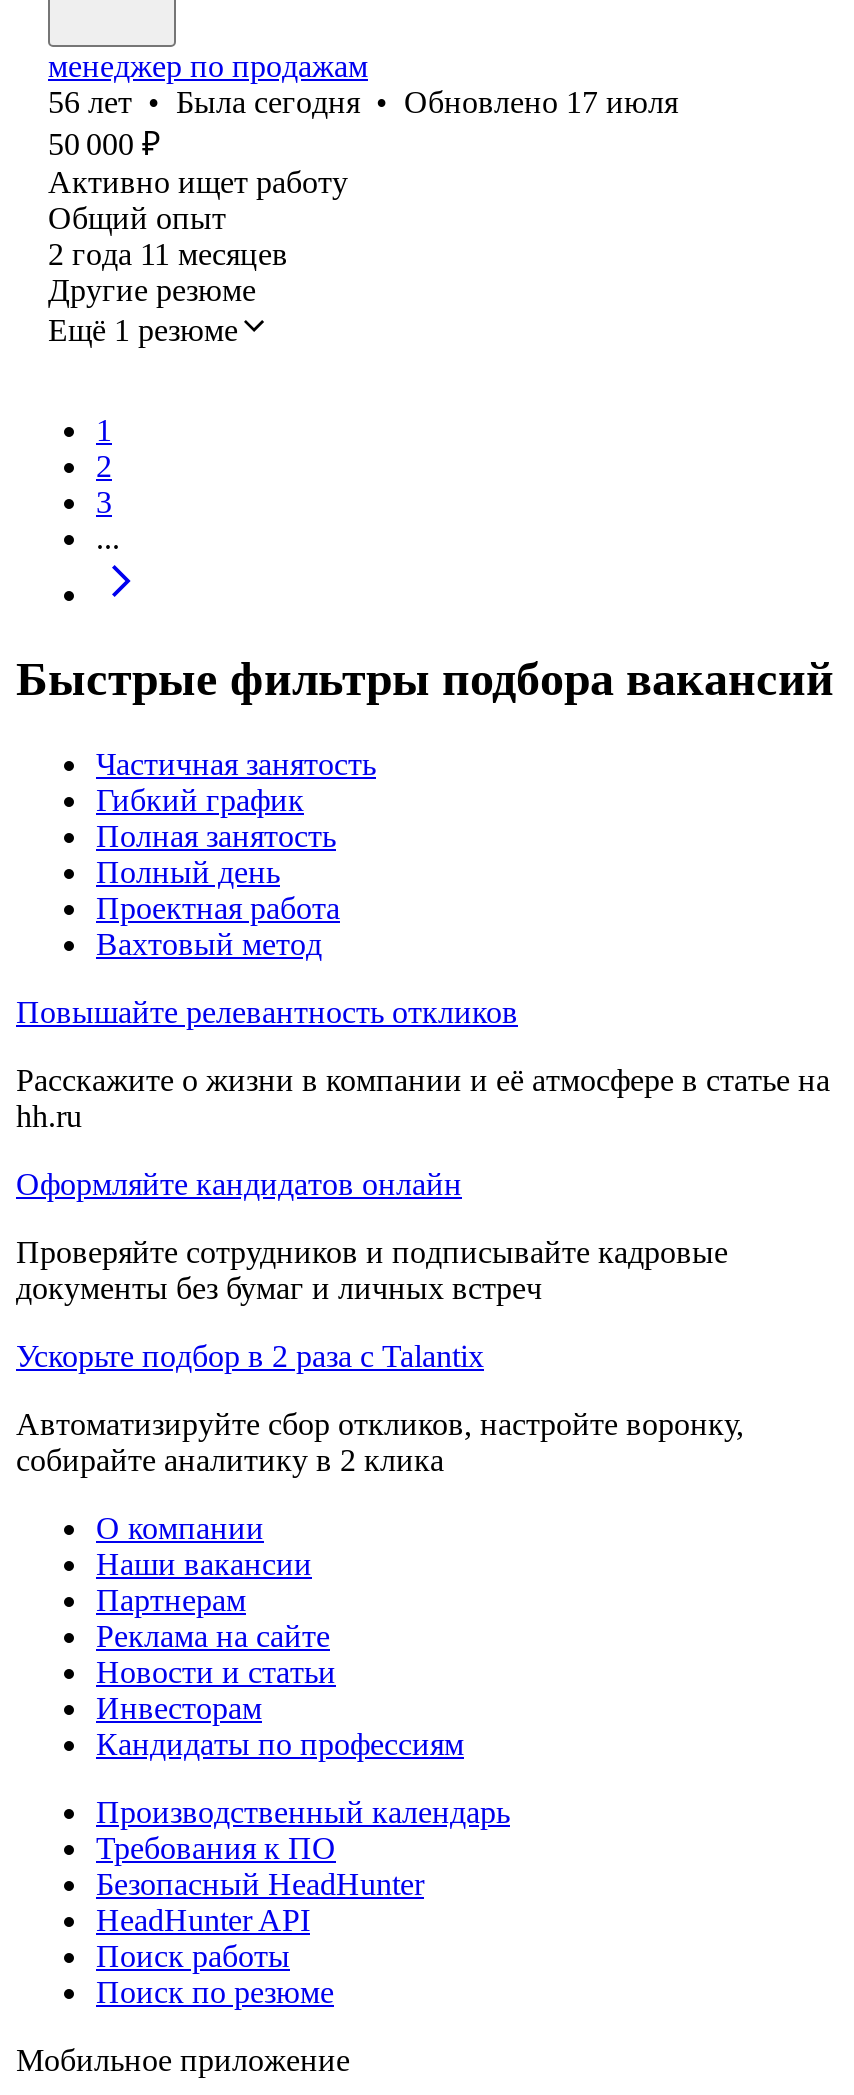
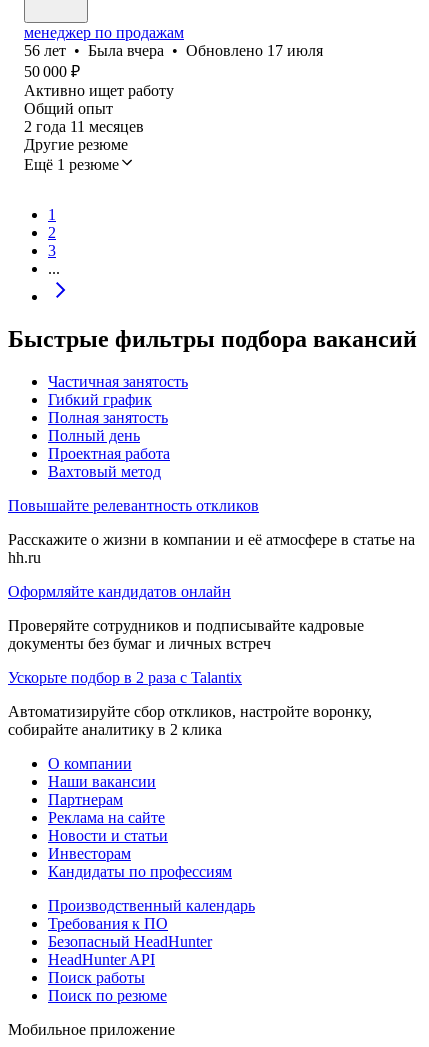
[48,85,678,119] 56 лет • Была сегодня • Обновлено 17 июля -> [24,42,323,59] 56 лет • Была вчера • Обновлено 17 июля

